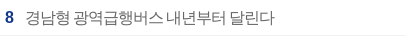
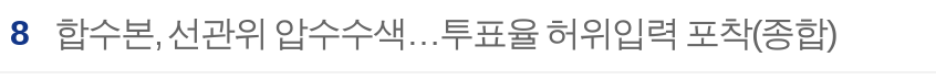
[25,9,274,26] 경남형 광역급행버스 내년부터 달린다 -> [54,14,835,52] 합수본, 선관위 압수수색…투표율 허위입력 포착(종합)

